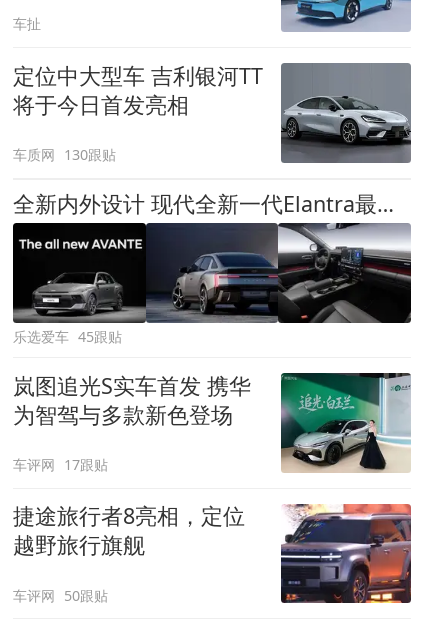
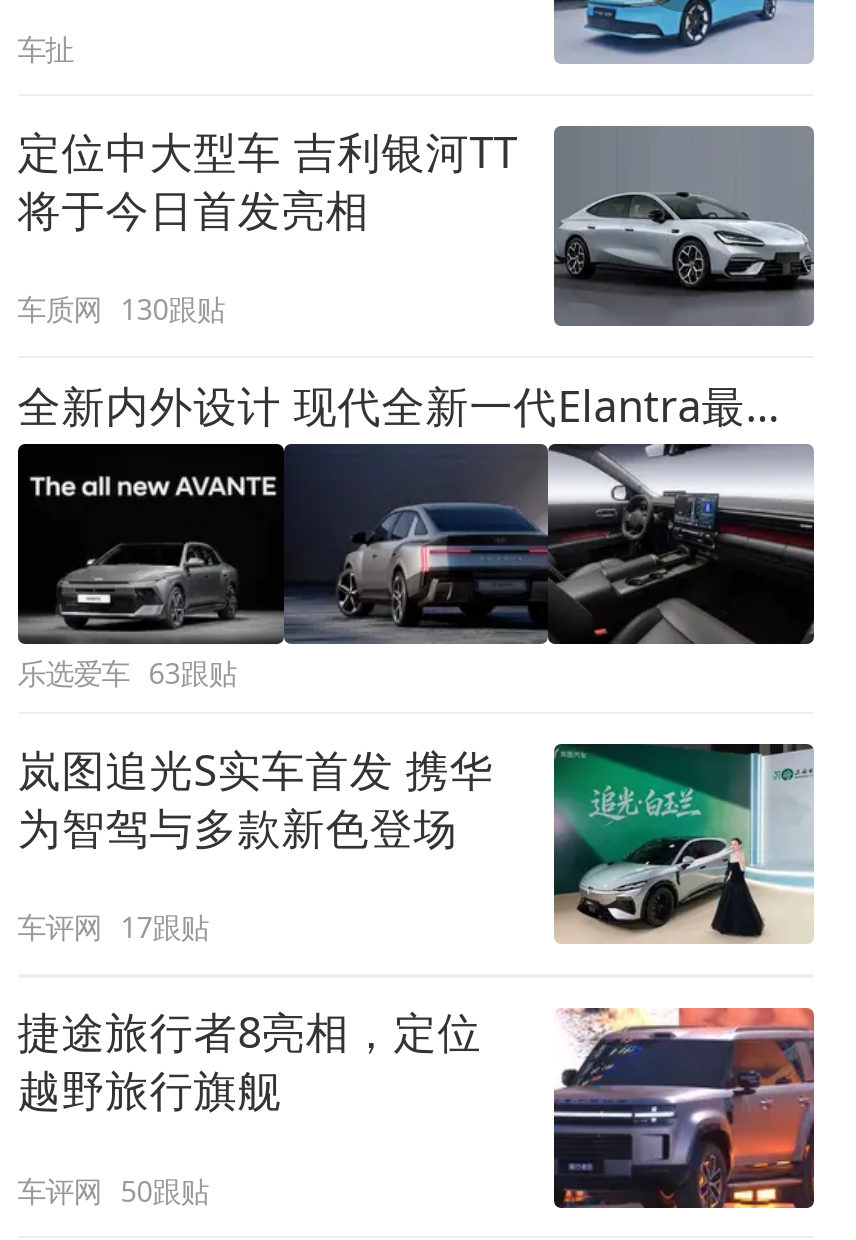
[13,327,122,346] 乐选爱车 45跟贴 -> [17,653,237,691] 乐选爱车 63跟贴

